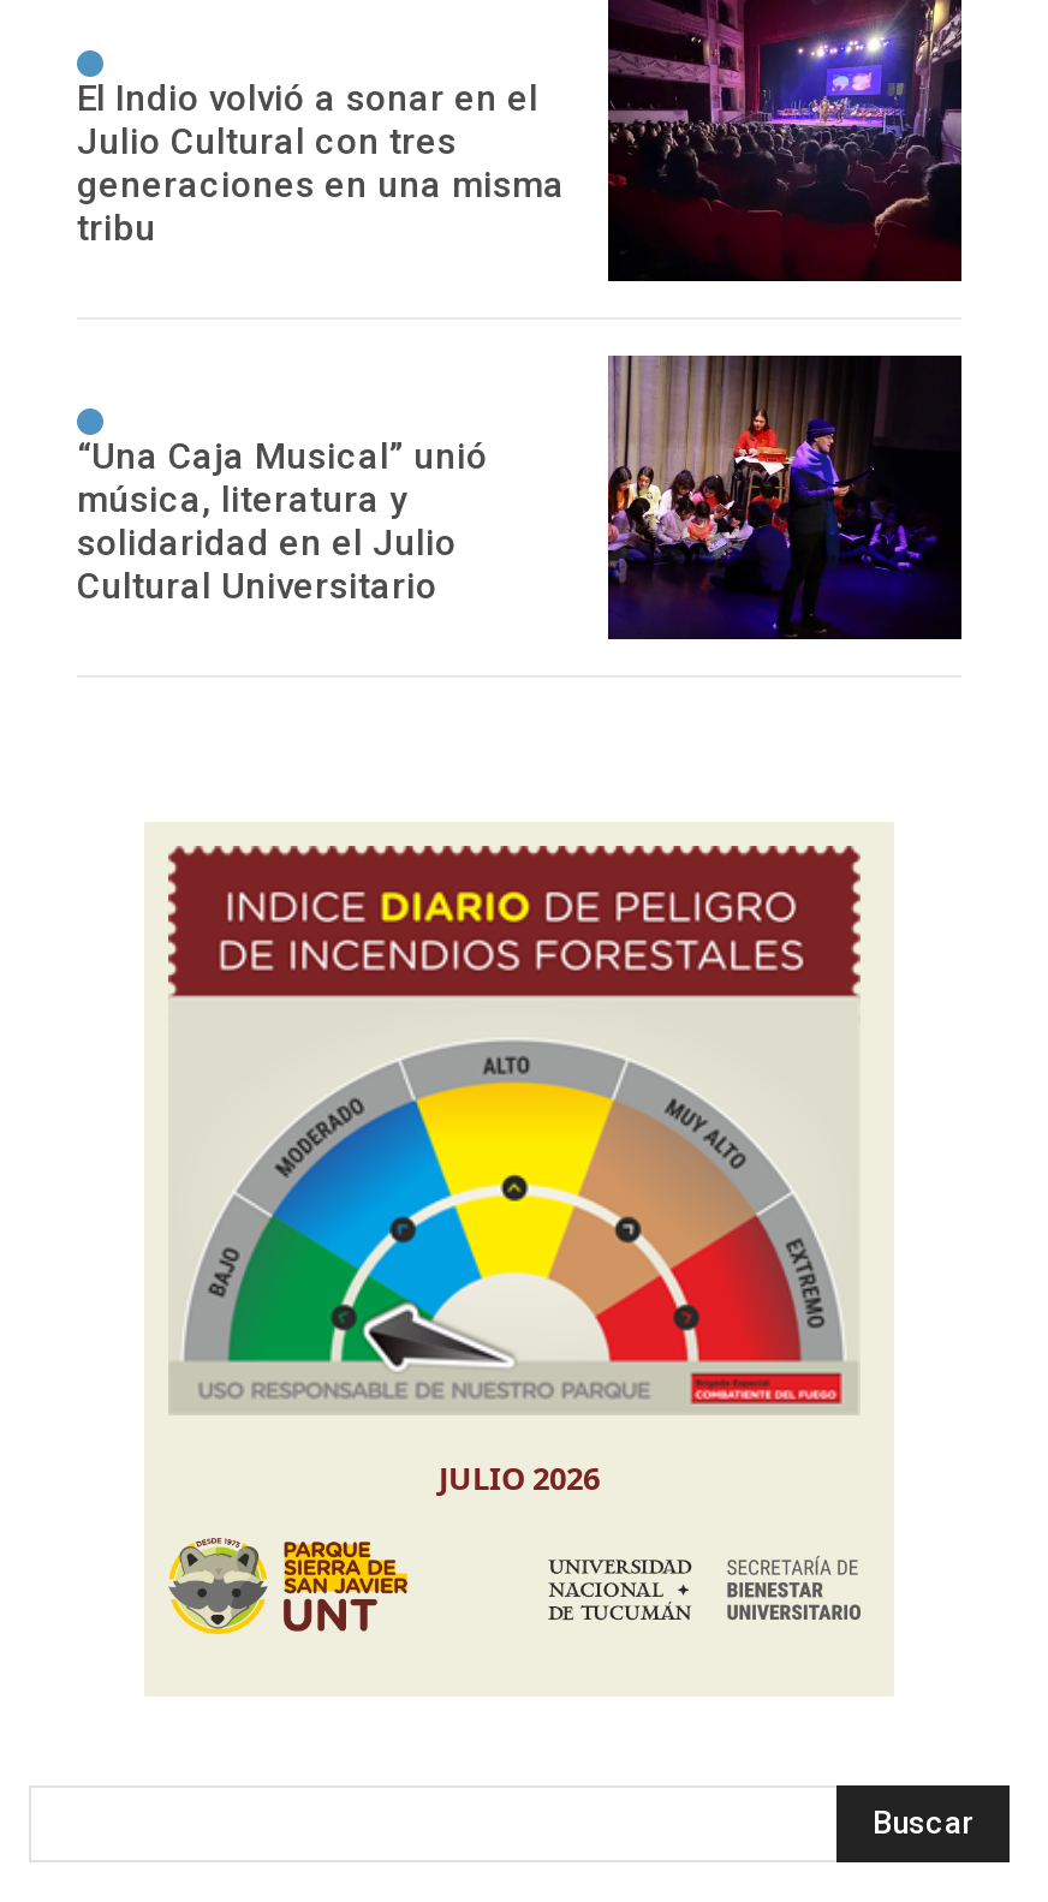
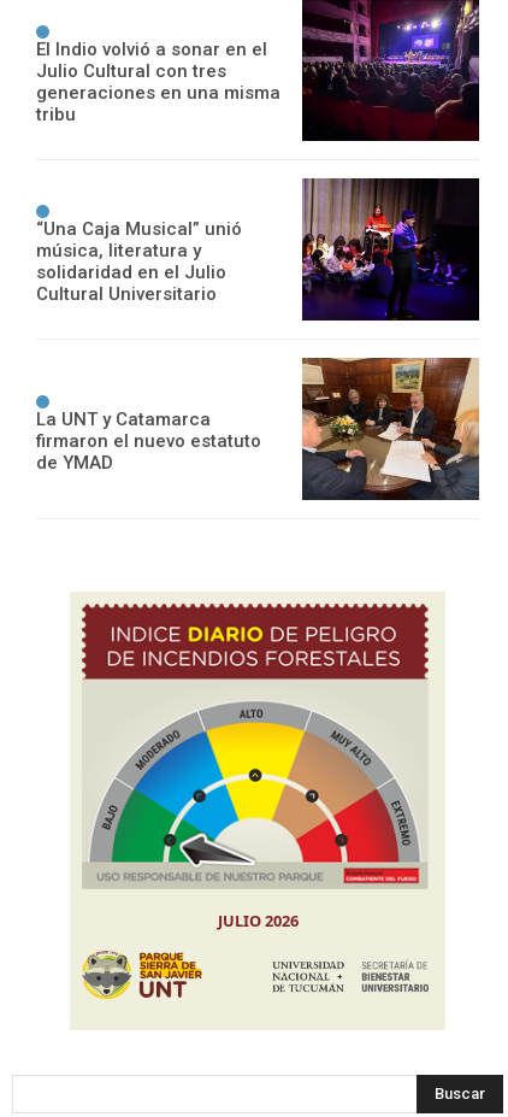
none -> [36,357,480,500] [image] | La UNT y Catamarca | firmaron el nuevo estatuto | de YMAD

